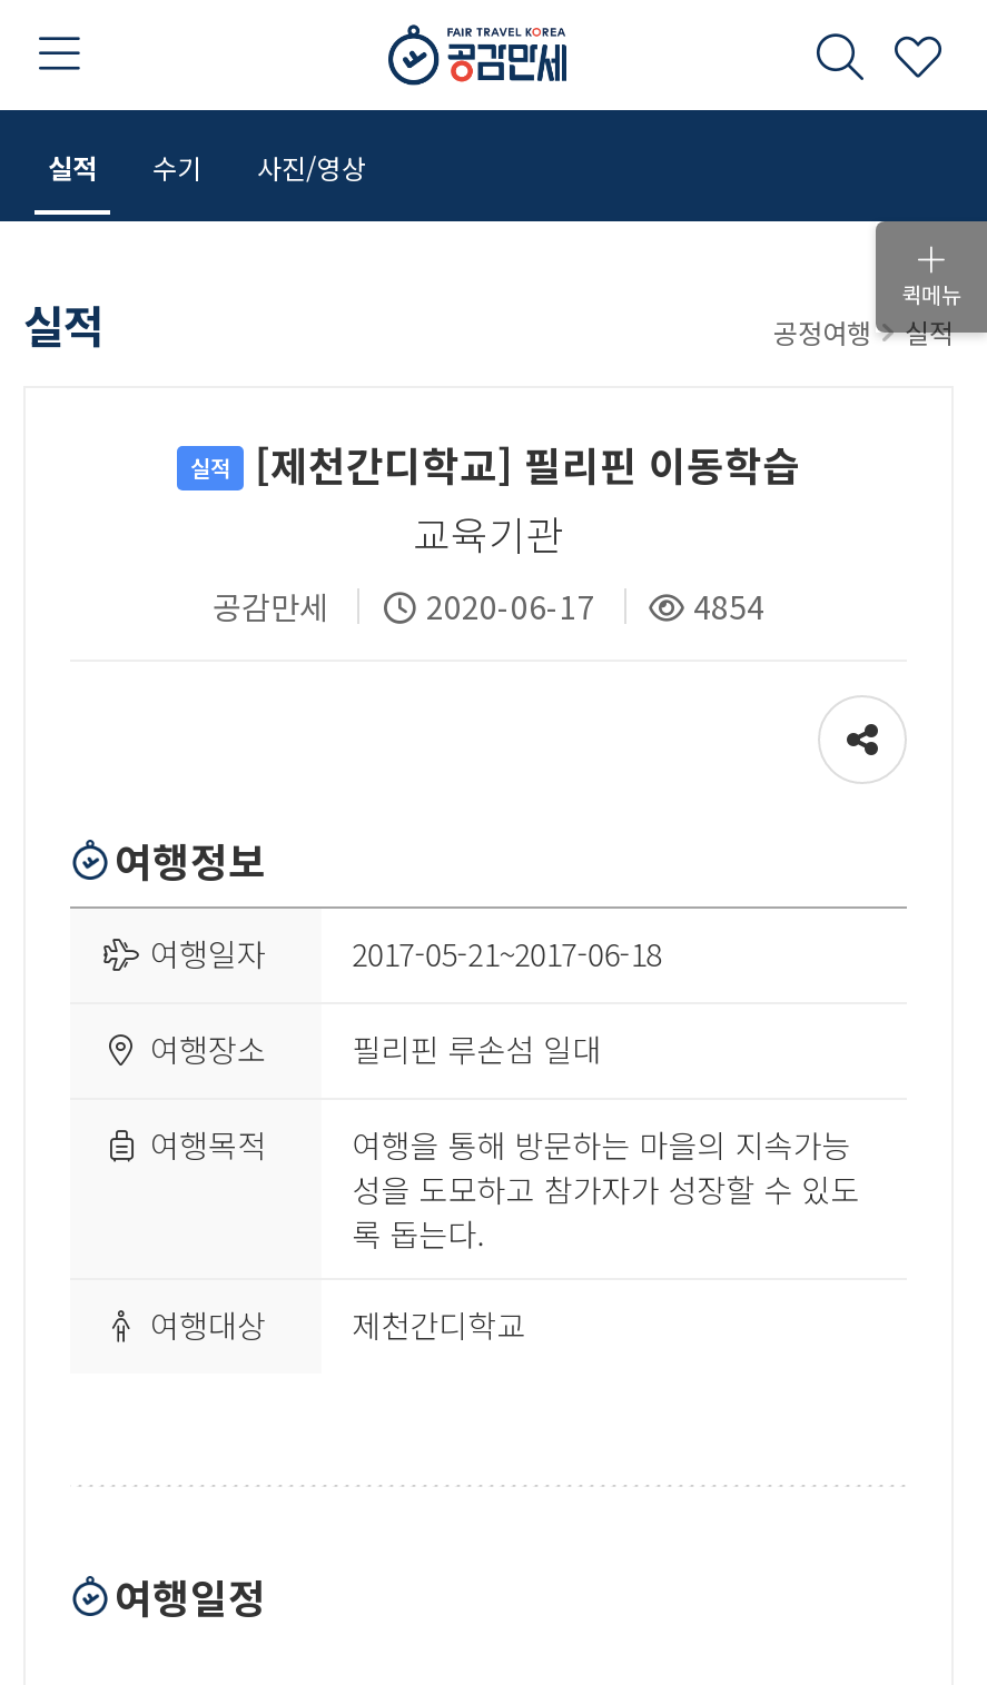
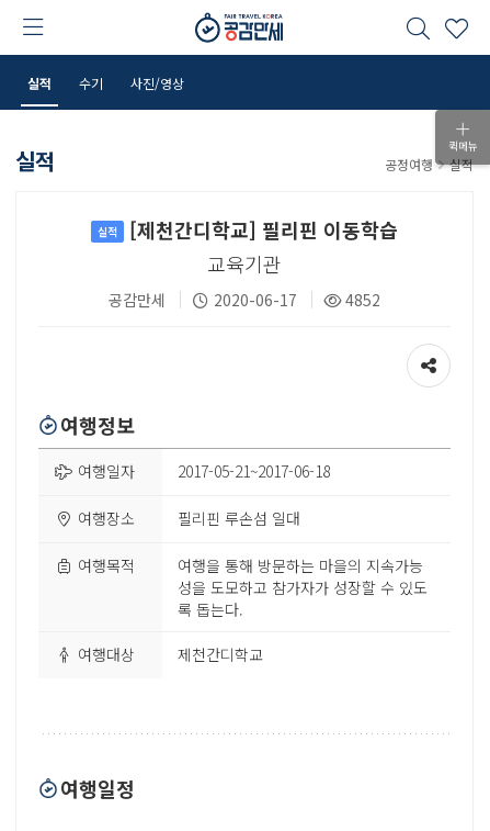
[687,584,764,628] 4854 -> [342,289,380,311] 4852

